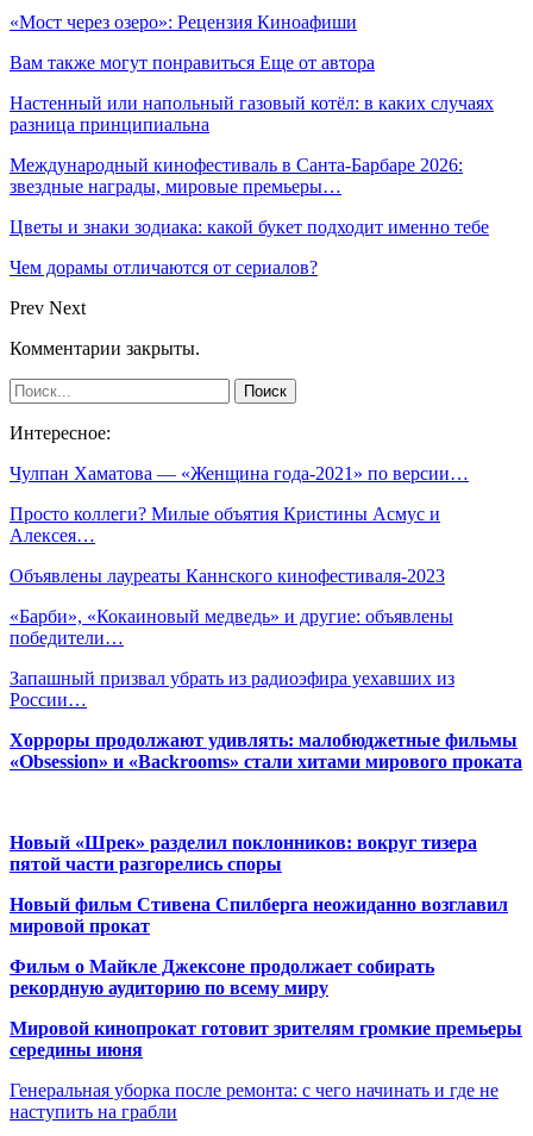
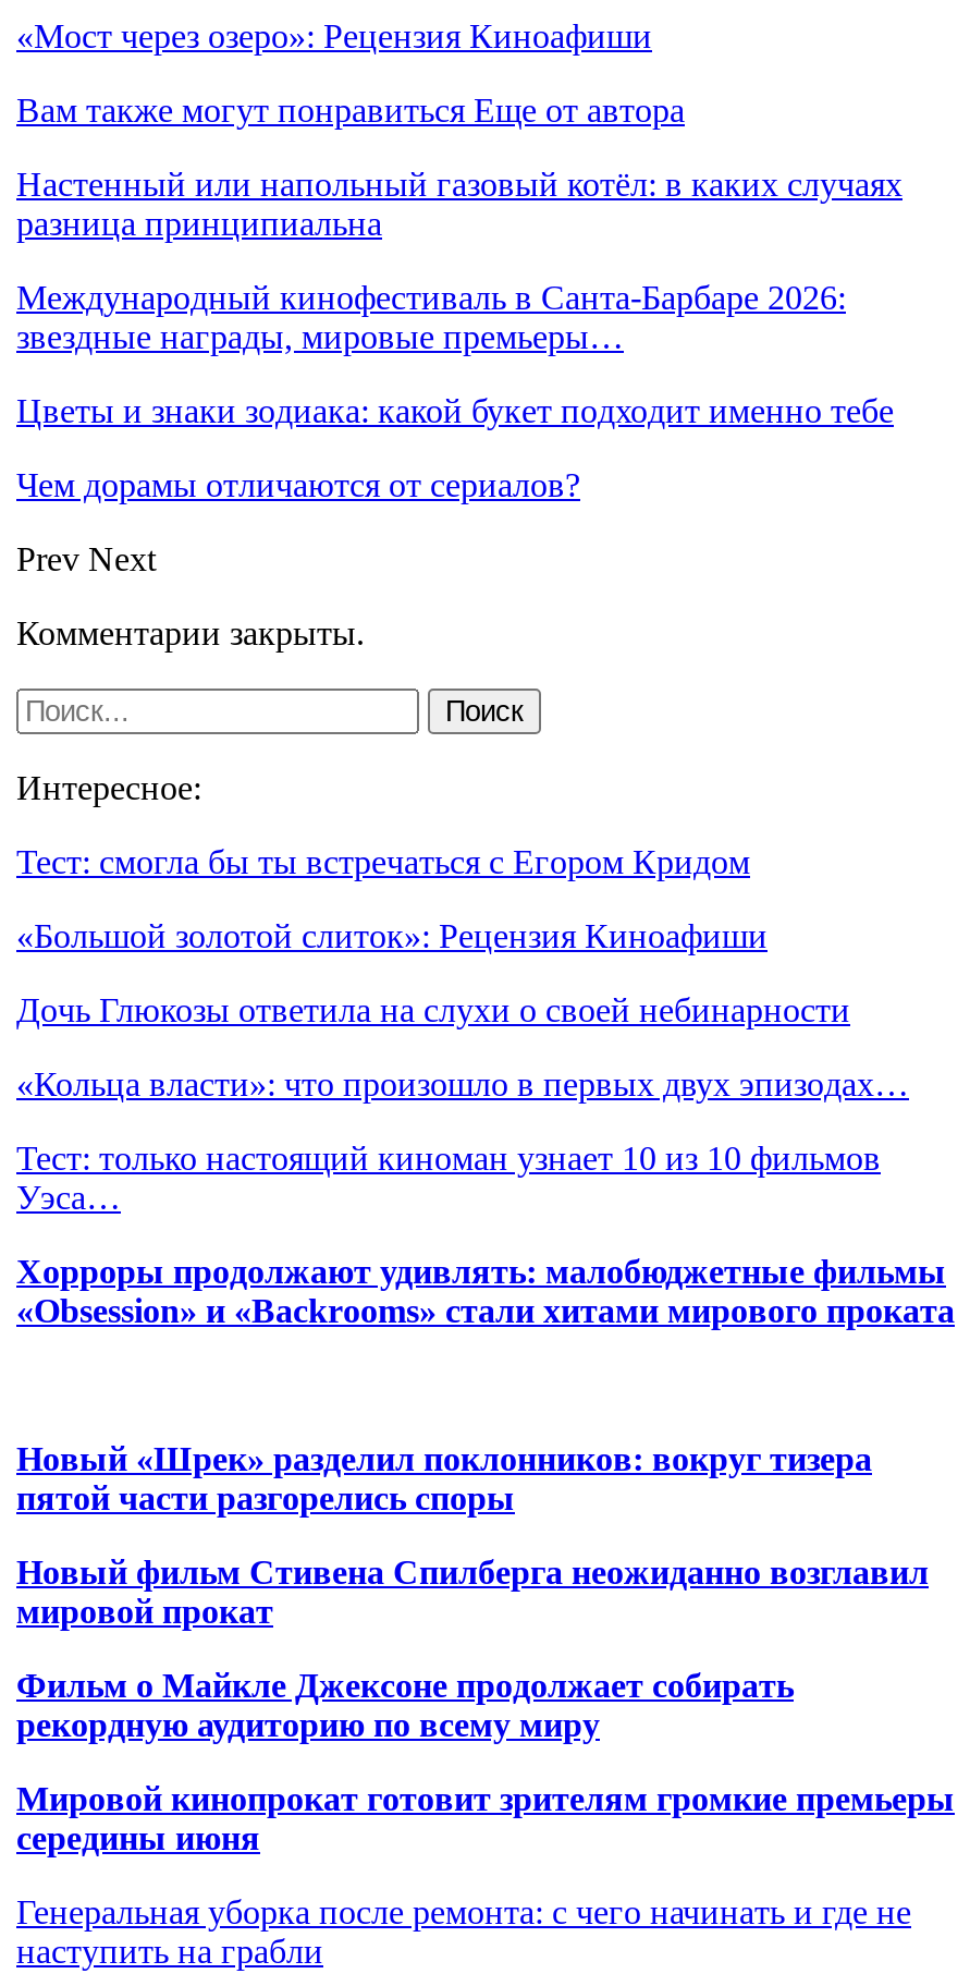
[10,463,469,483] Чулпан Хаматова — «Женщина года-2021» по версии… -> [16,843,750,880] Тест: смогла бы ты встречаться с Егором Кридом
[10,503,440,545] Просто коллеги? Милые объятия Кристины Асмус и | Алексея… -> [16,917,768,954] «Большой золотой слиток»: Рецензия Киноафиши
[10,565,445,586] Объявлены лауреаты Каннского кинофестиваля-2023 -> [16,991,850,1028] Дочь Глюкозы ответила на слухи о своей небинарности
[10,606,453,648] «Барби», «Кокаиновый медведь» и другие: объявлены | победители… -> [16,1065,909,1102] «Кольца власти»: что произошло в первых двух эпизодах…
[10,668,454,709] Запашный призвал убрать из радиоэфира уехавших из | России… -> [16,1139,881,1215] Тест: только настоящий киноман узнает 10 из 10 фильмов | Уэса…

